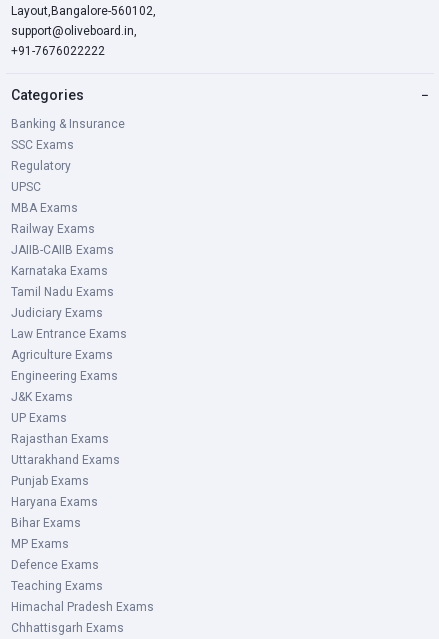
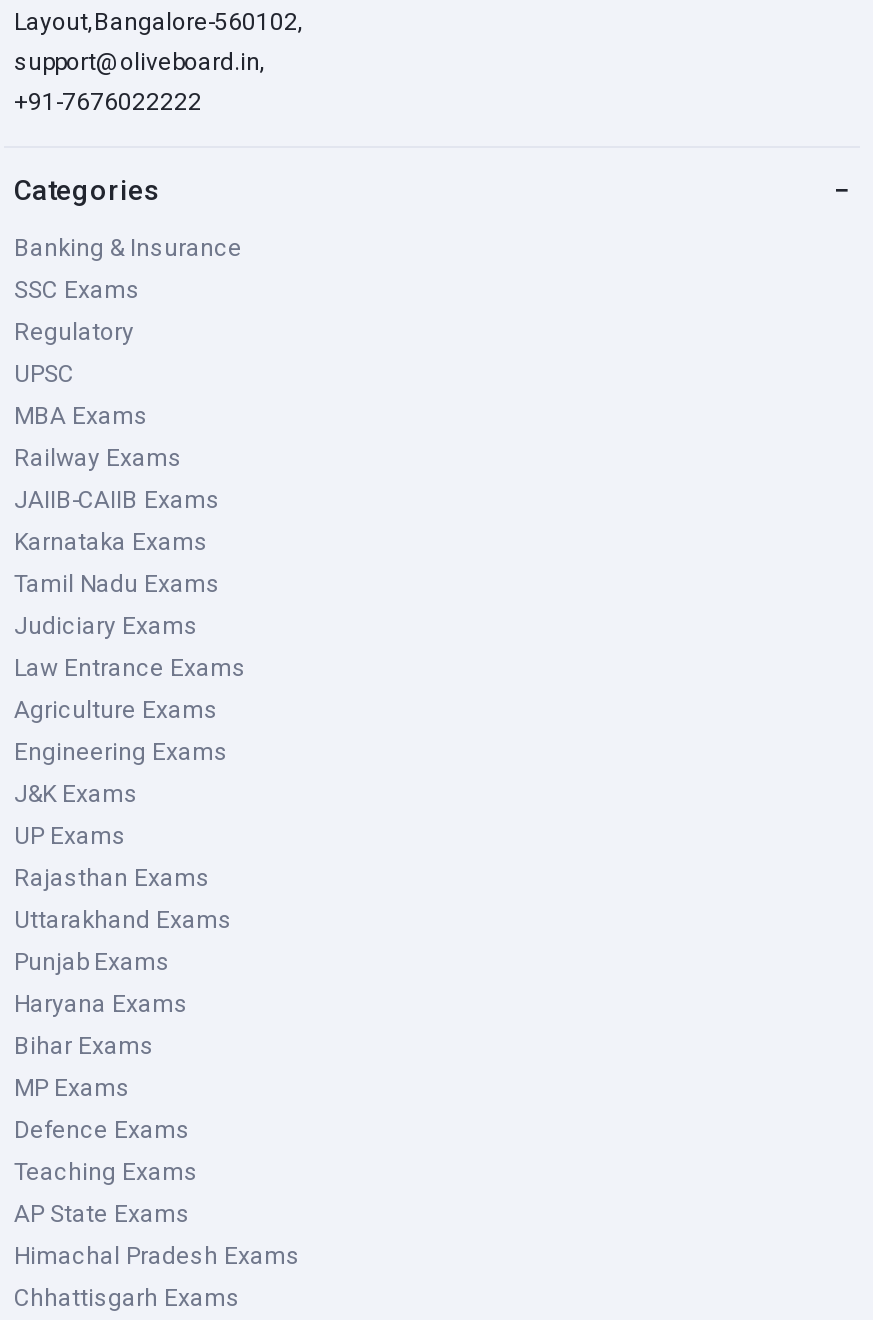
none -> [14,1200,190,1228] AP State Exams

